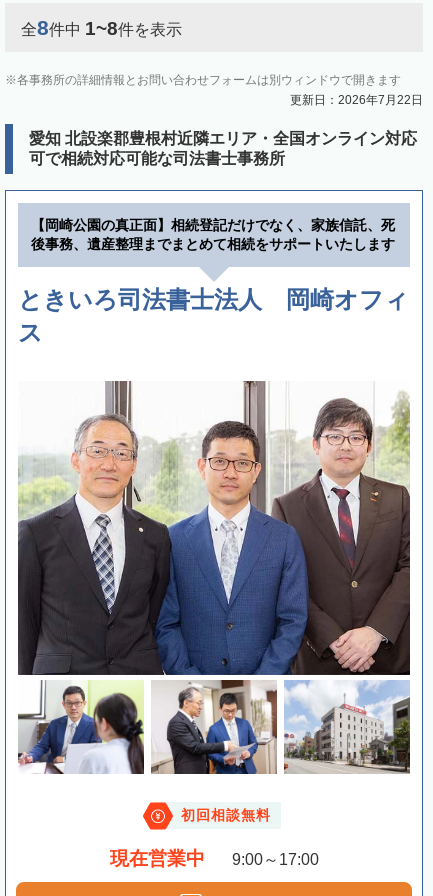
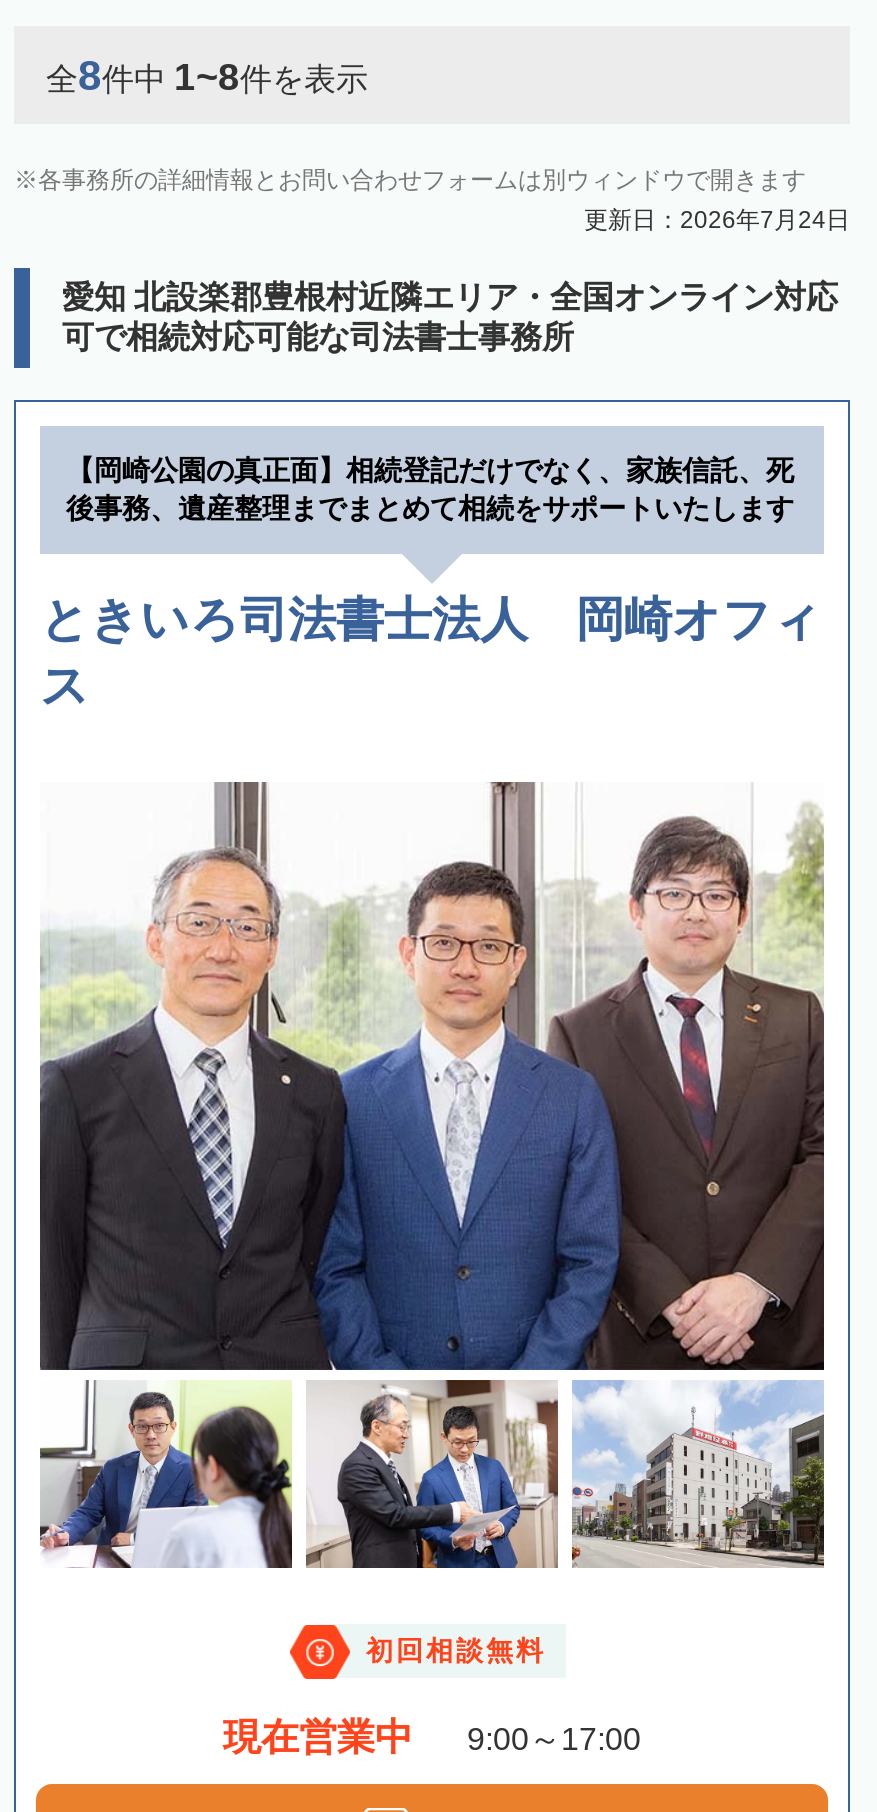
[290,93,423,107] 更新日：2026年7月22日 -> [584,206,850,234] 更新日：2026年7月24日

